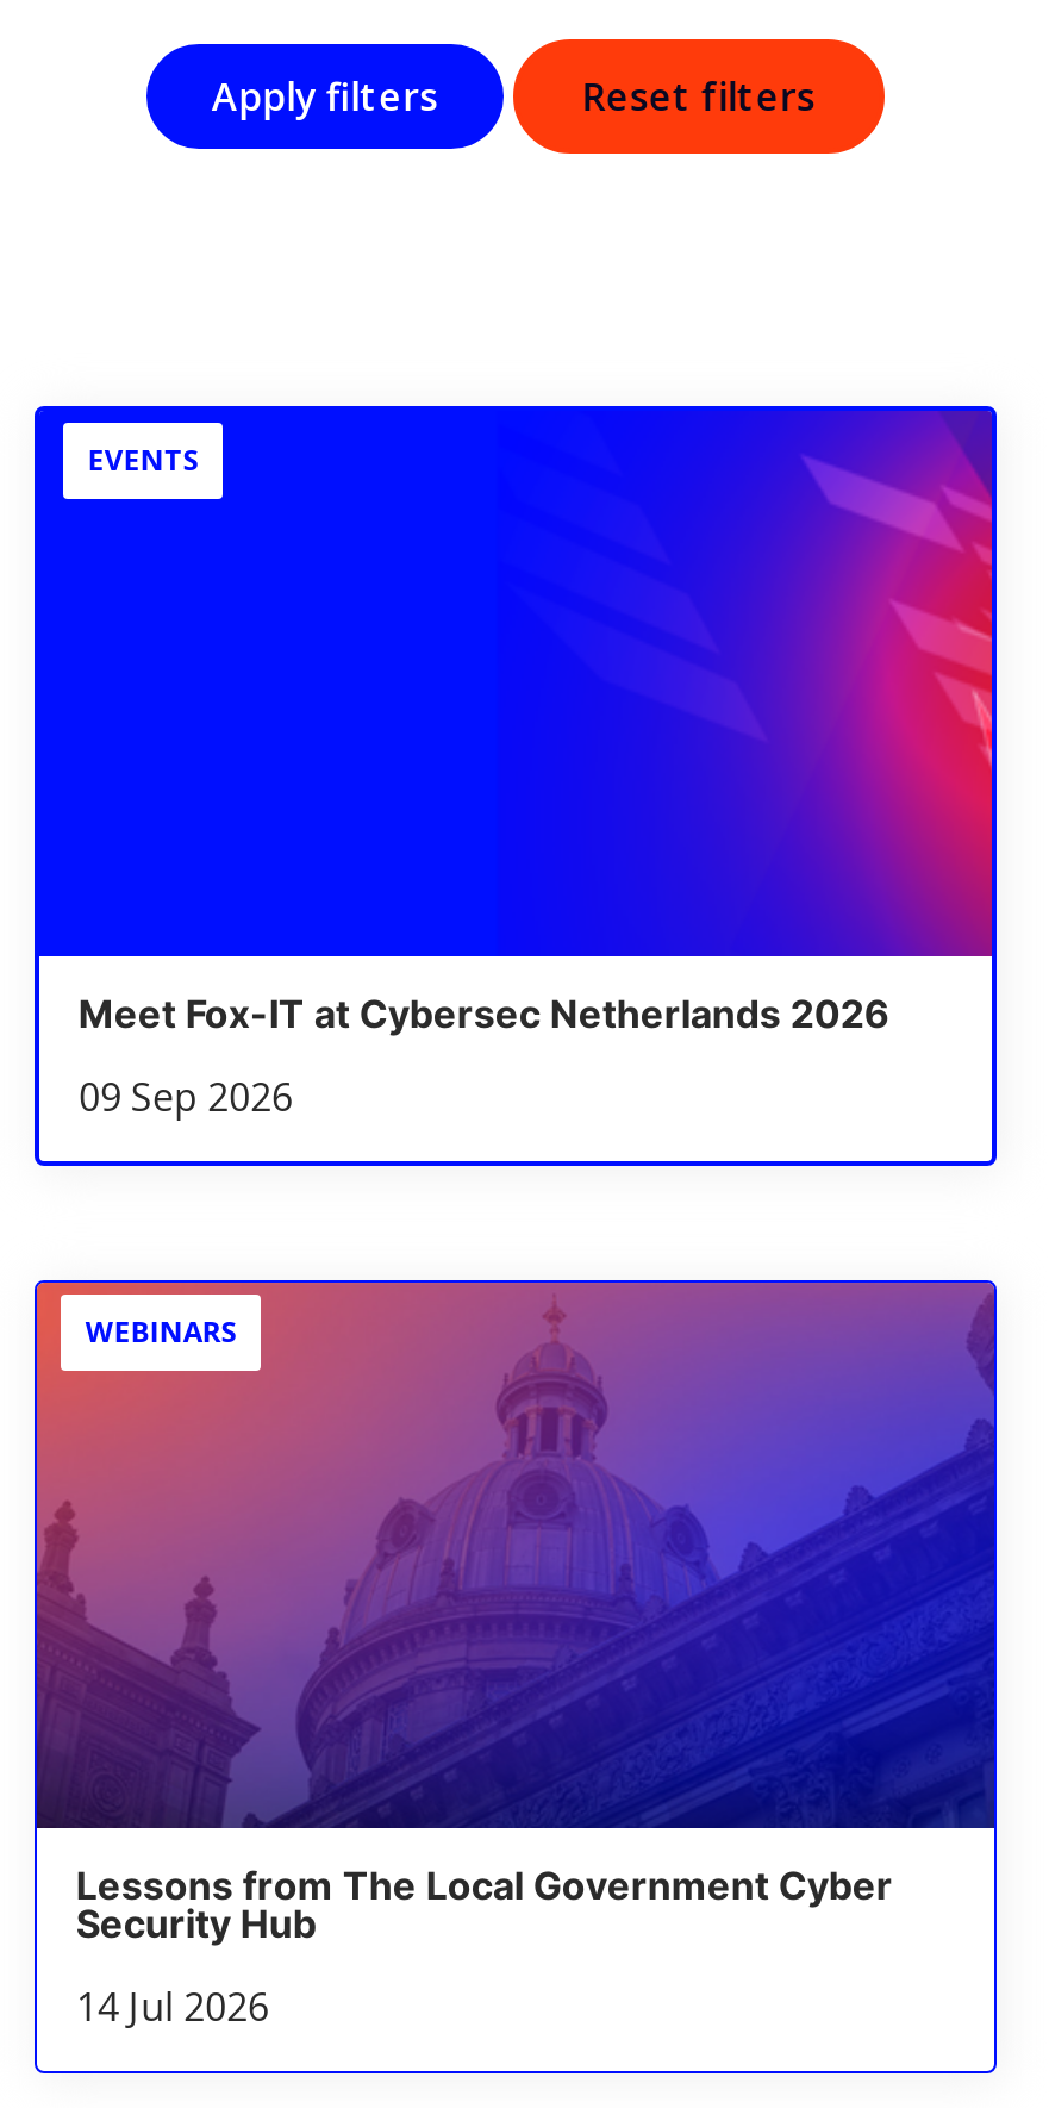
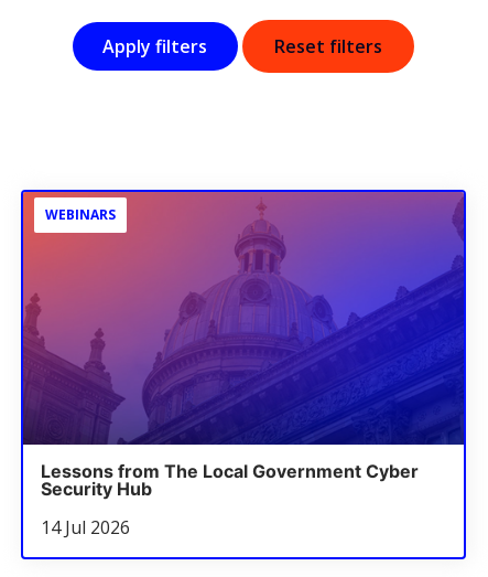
[37,408,994,959] [image] -> [21,191,466,559] [image]
[88,440,200,480] EVENTS -> none
[78,990,890,1124] Meet Fox-IT at Cybersec Netherlands 2026 | 09 Sep 2026 -> none

